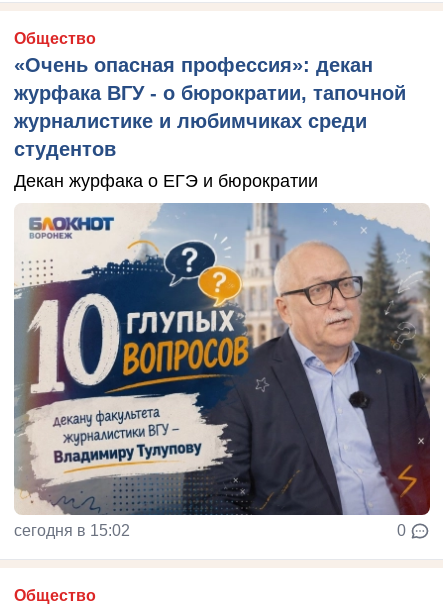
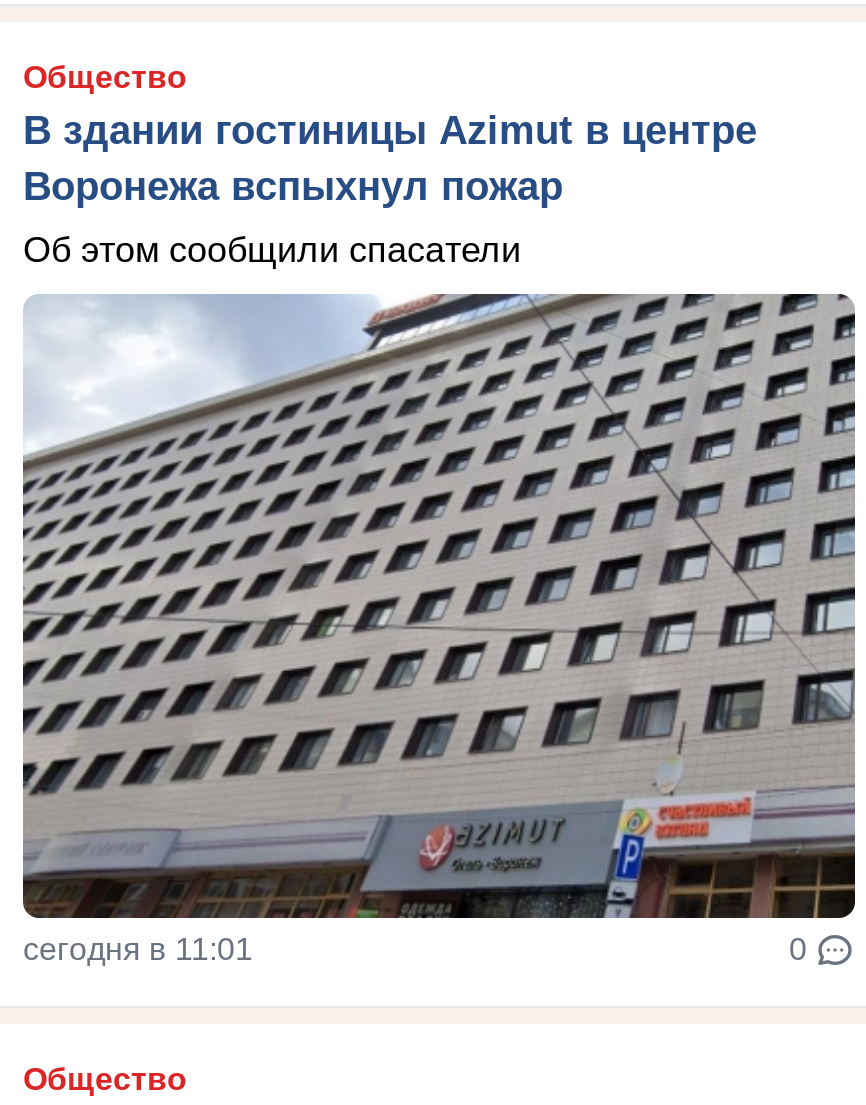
[14,53,406,159] «Очень опасная профессия»: декан | журфака ВГУ - о бюрократии, тапочной | журналистике и любимчиках среди | студентов -> [23,107,757,207] В здании гостиницы Azimut в центре | Воронежа вспыхнул пожар
[14,170,318,190] Декан журфака о ЕГЭ и бюрократии -> [23,229,521,269] Об этом сообщили спасатели
[14,202,430,538] [image] | сегодня в 15:02 -> [21,292,857,965] [image] | сегодня в 11:01

